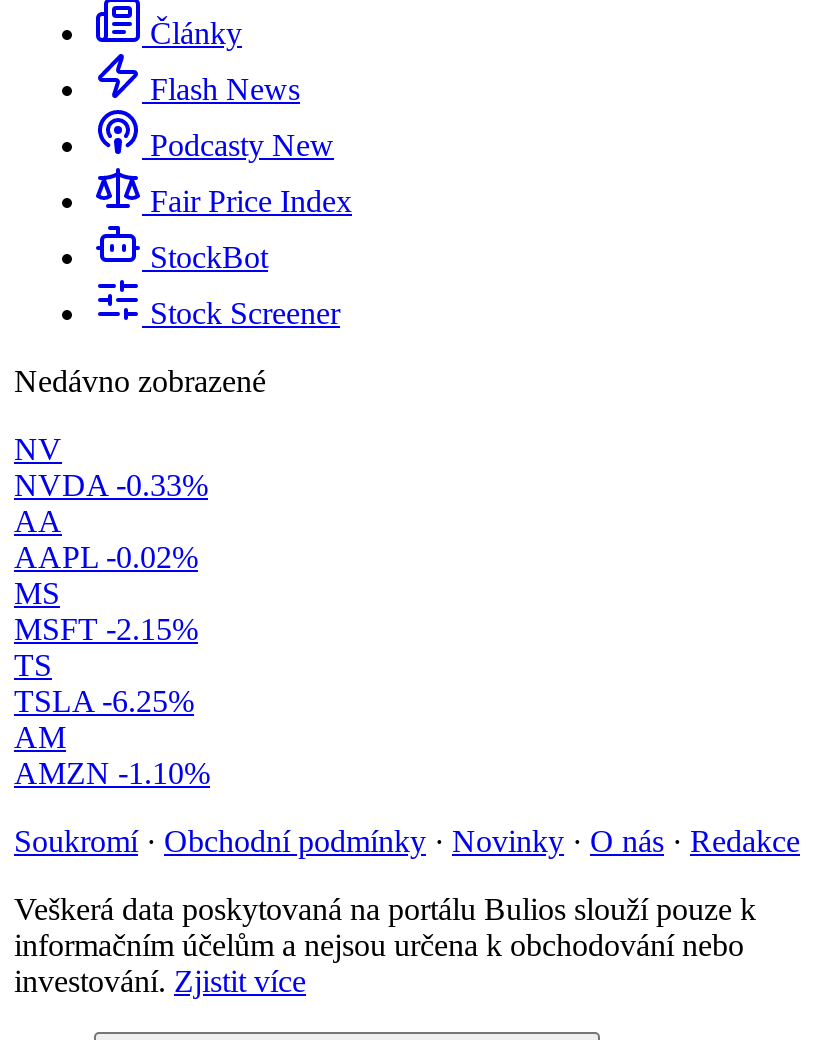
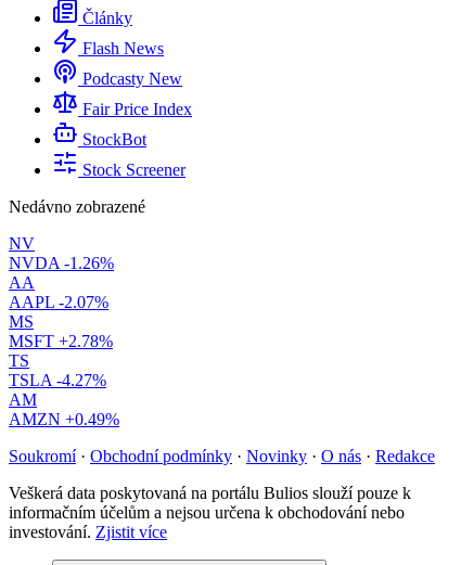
[14,468,208,502] NVDA -0.33% -> [9,254,114,272] NVDA -1.26%
[14,540,198,574] AAPL -0.02% -> [9,293,108,311] AAPL -2.07%
[14,612,198,646] MSFT -2.15% -> [9,332,113,350] MSFT +2.78%
[14,684,194,718] TSLA -6.25% -> [9,371,106,389] TSLA -4.27%
[14,756,210,790] AMZN -1.10% -> [9,410,119,428] AMZN +0.49%

